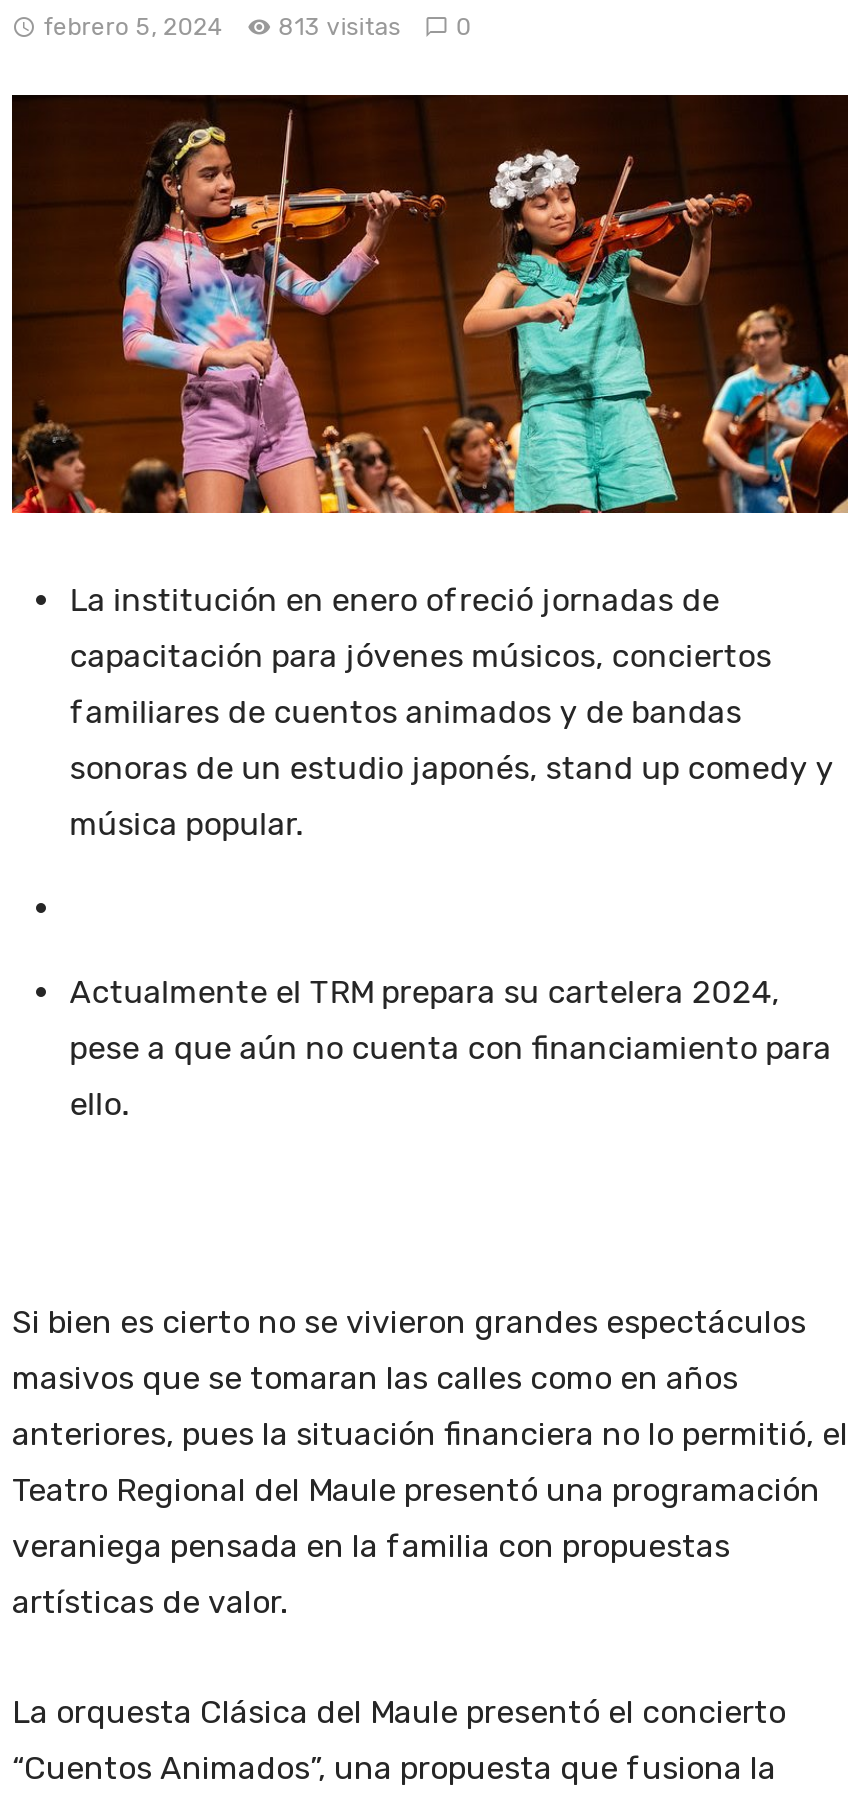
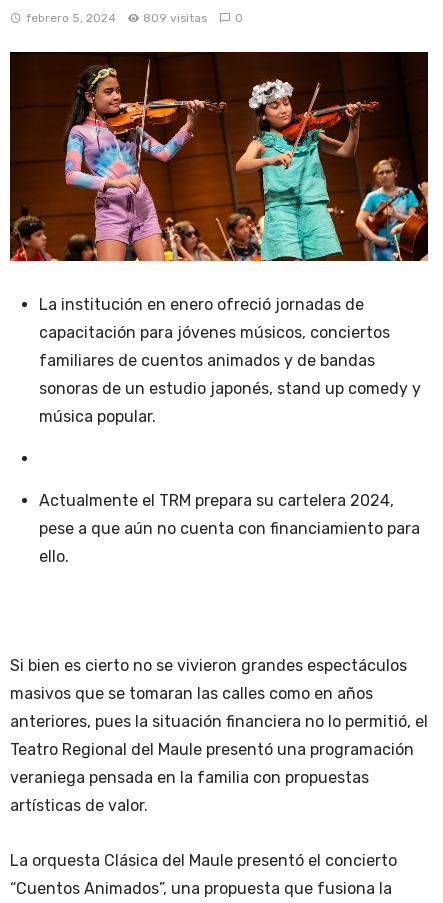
[43,13,472,41] febrero 5, 2024 813 visitas 0 -> [26,11,243,25] febrero 5, 2024 809 visitas 0

